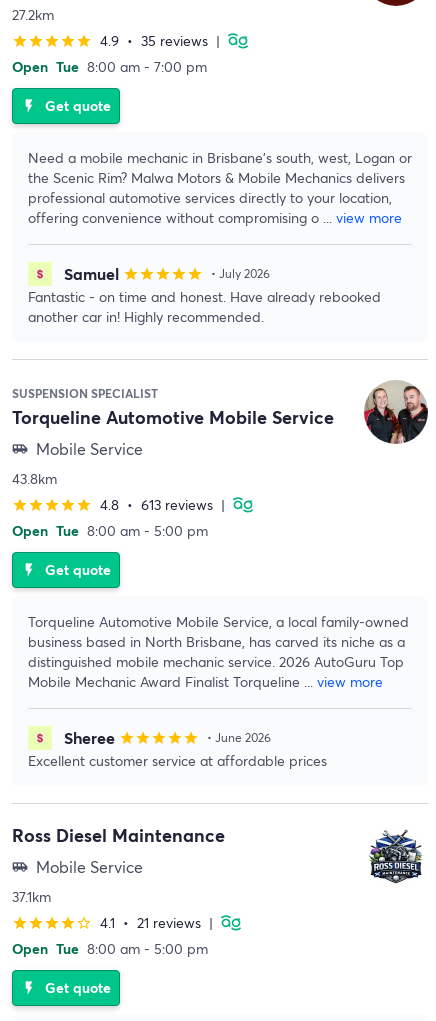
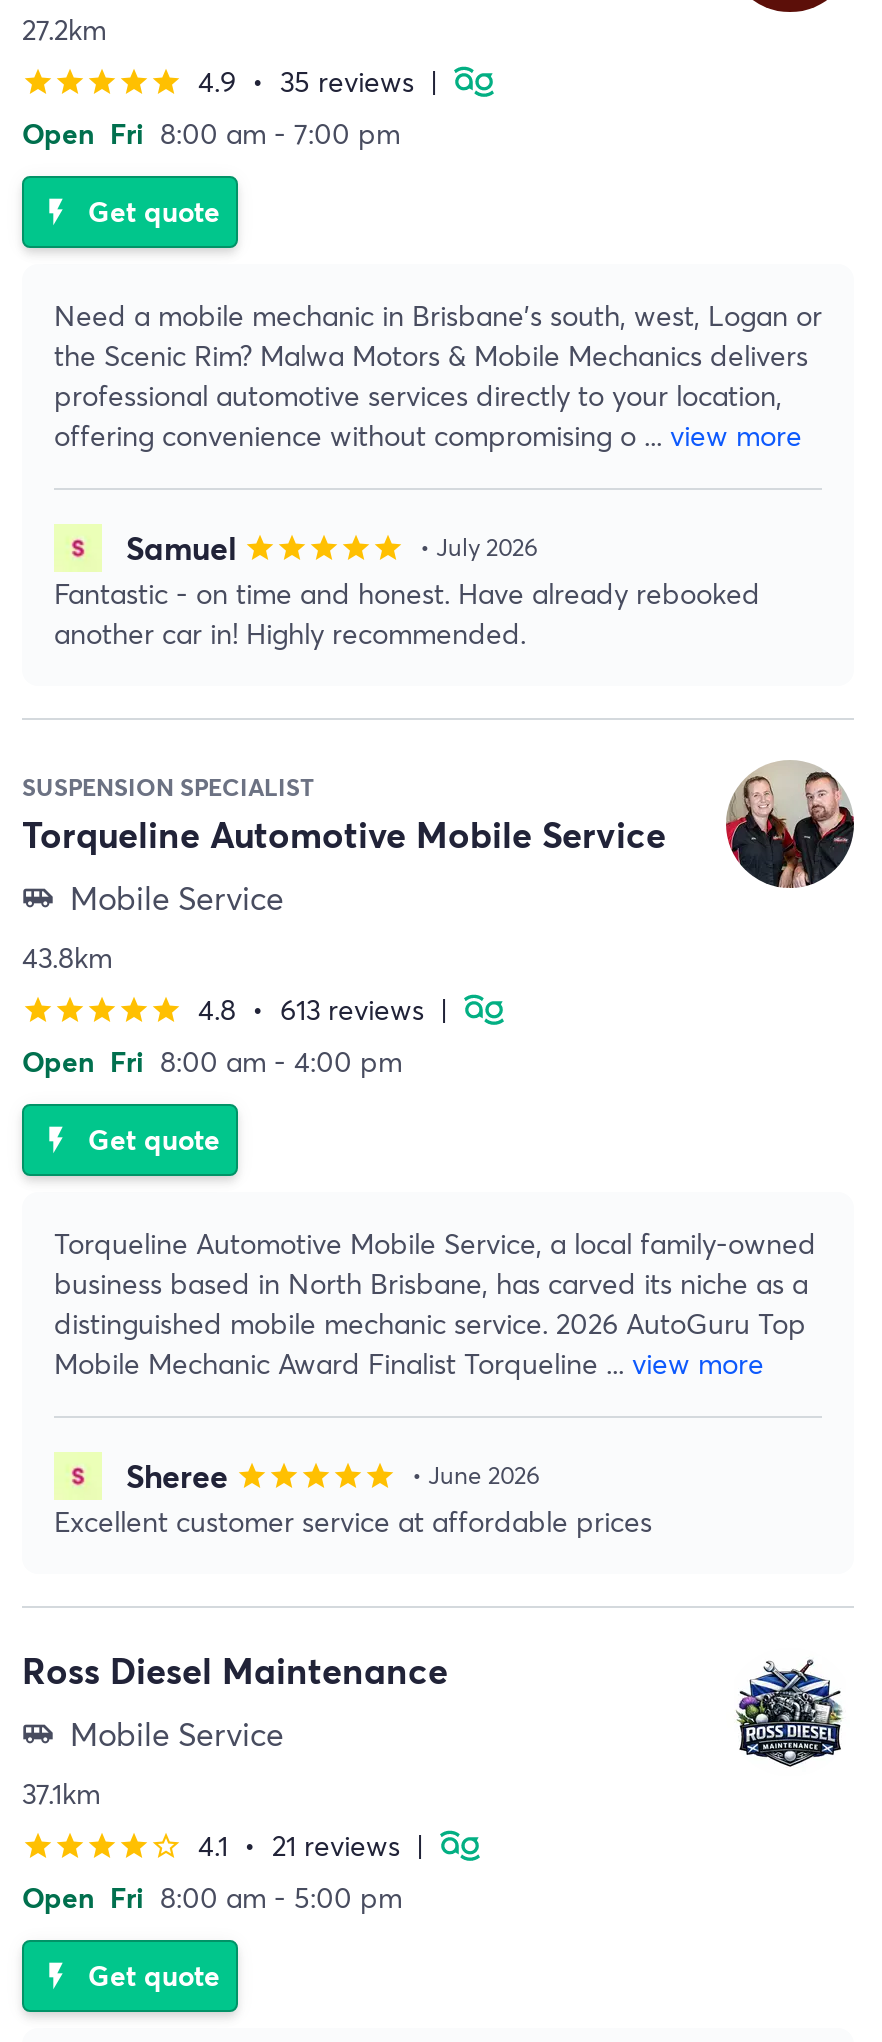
[12,57,207,76] Open Tue 8:00 am - 7:00 pm -> [22,114,400,152] Open Fri 8:00 am - 7:00 pm
[12,521,208,540] Open Tue 8:00 am - 5:00 pm -> [22,1042,402,1080] Open Fri 8:00 am - 4:00 pm
[12,939,208,958] Open Tue 8:00 am - 5:00 pm -> [22,1878,402,1916] Open Fri 8:00 am - 5:00 pm

